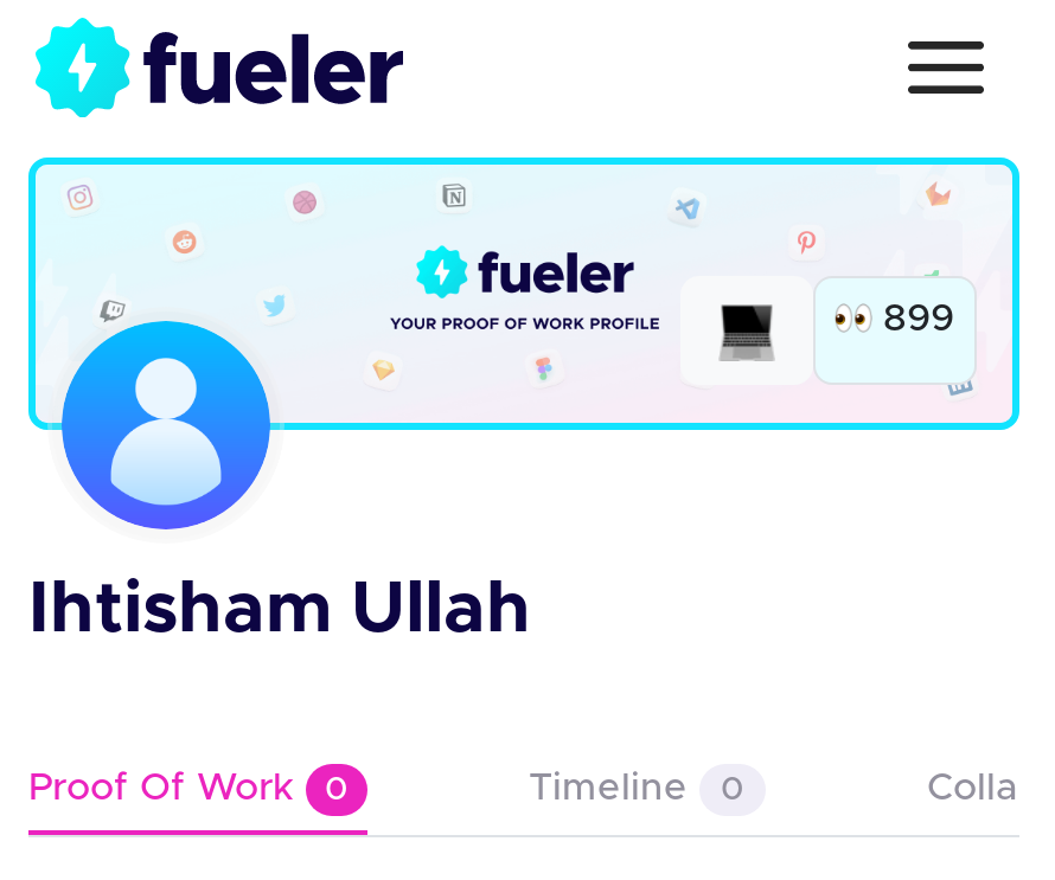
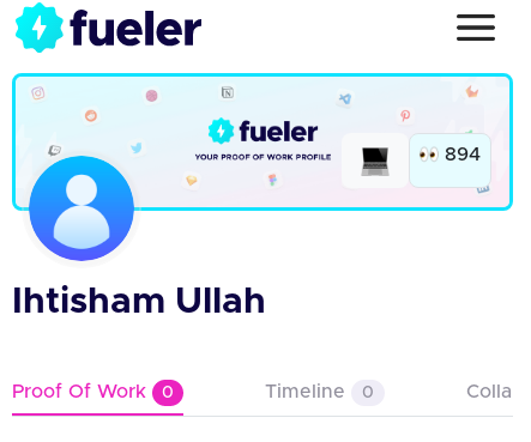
[883,301,954,339] 899 -> [444,146,480,165] 894

